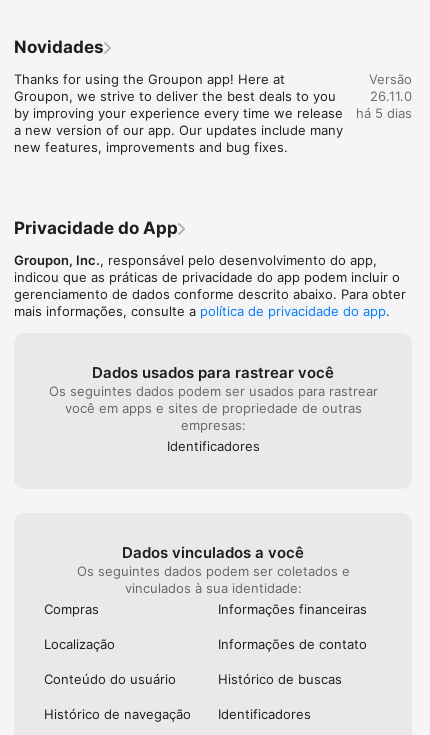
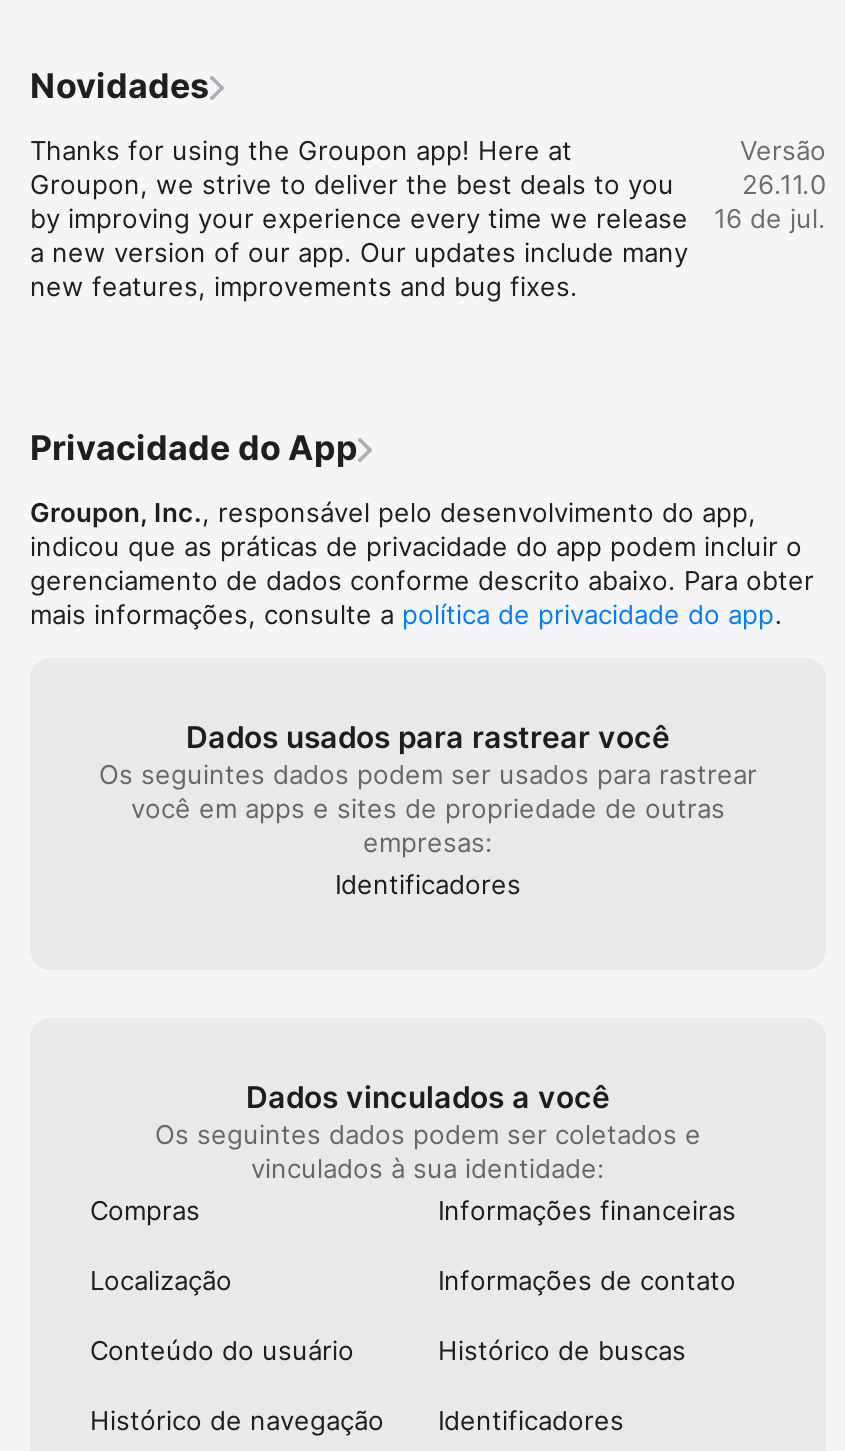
[356,105,412,121] há 5 dias -> [714,202,826,234] 16 de jul.

